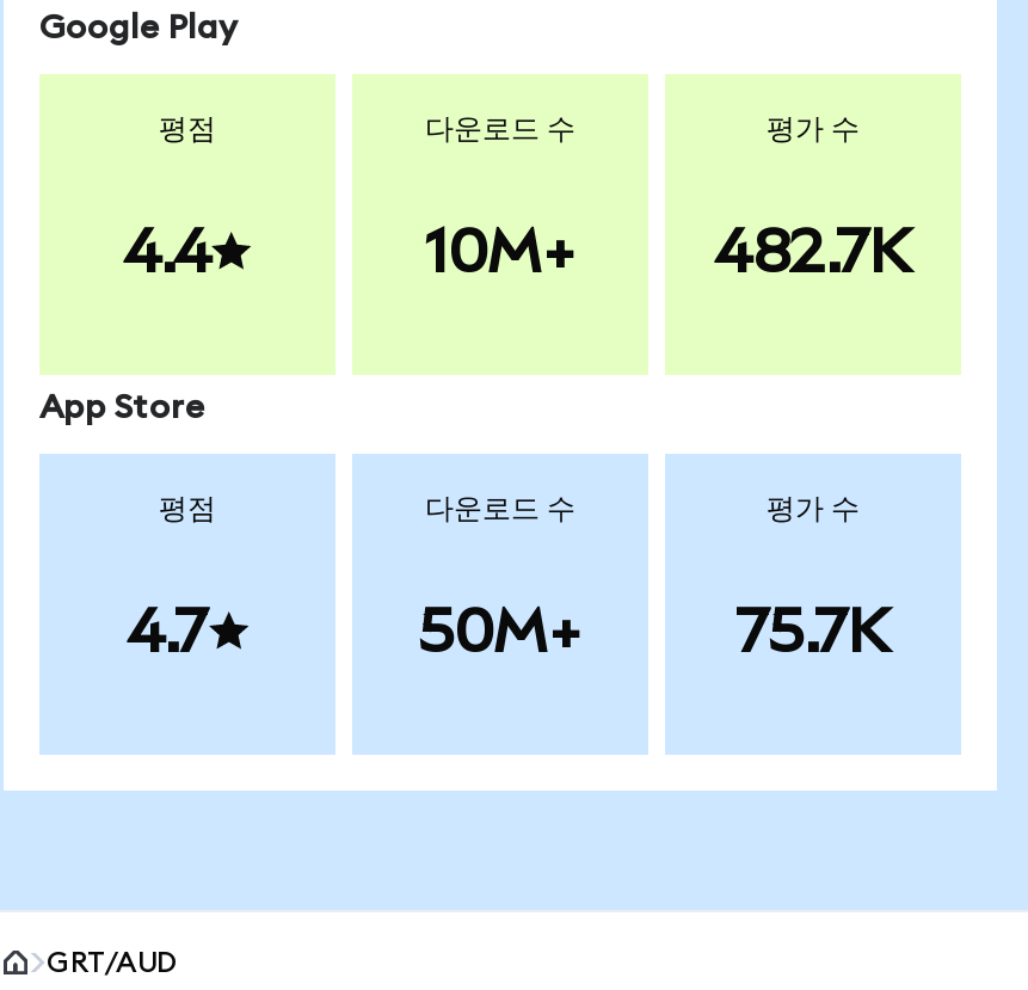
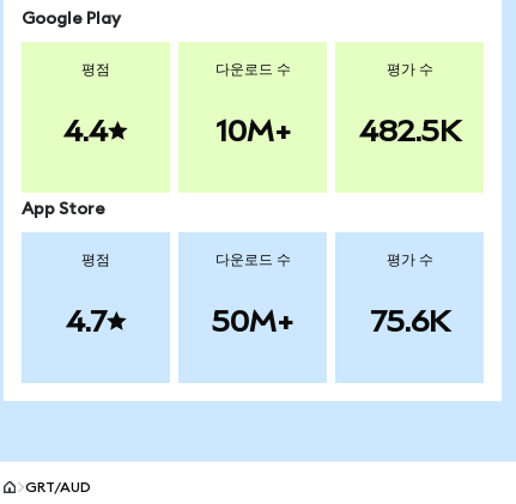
[714,217,912,284] 482.7K -> [359,114,460,147] 482.5K
[735,597,891,664] 75.7K -> [369,304,450,338] 75.6K

